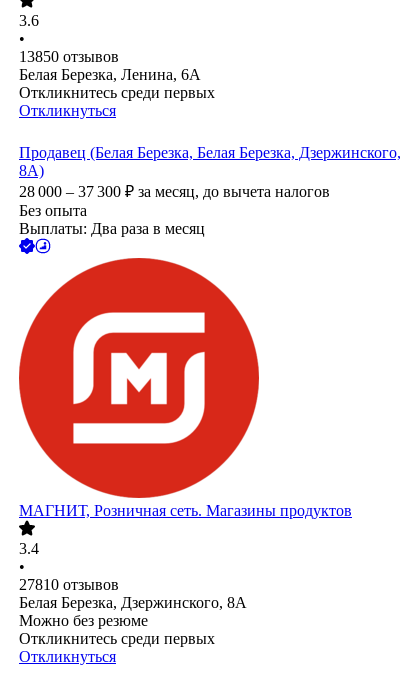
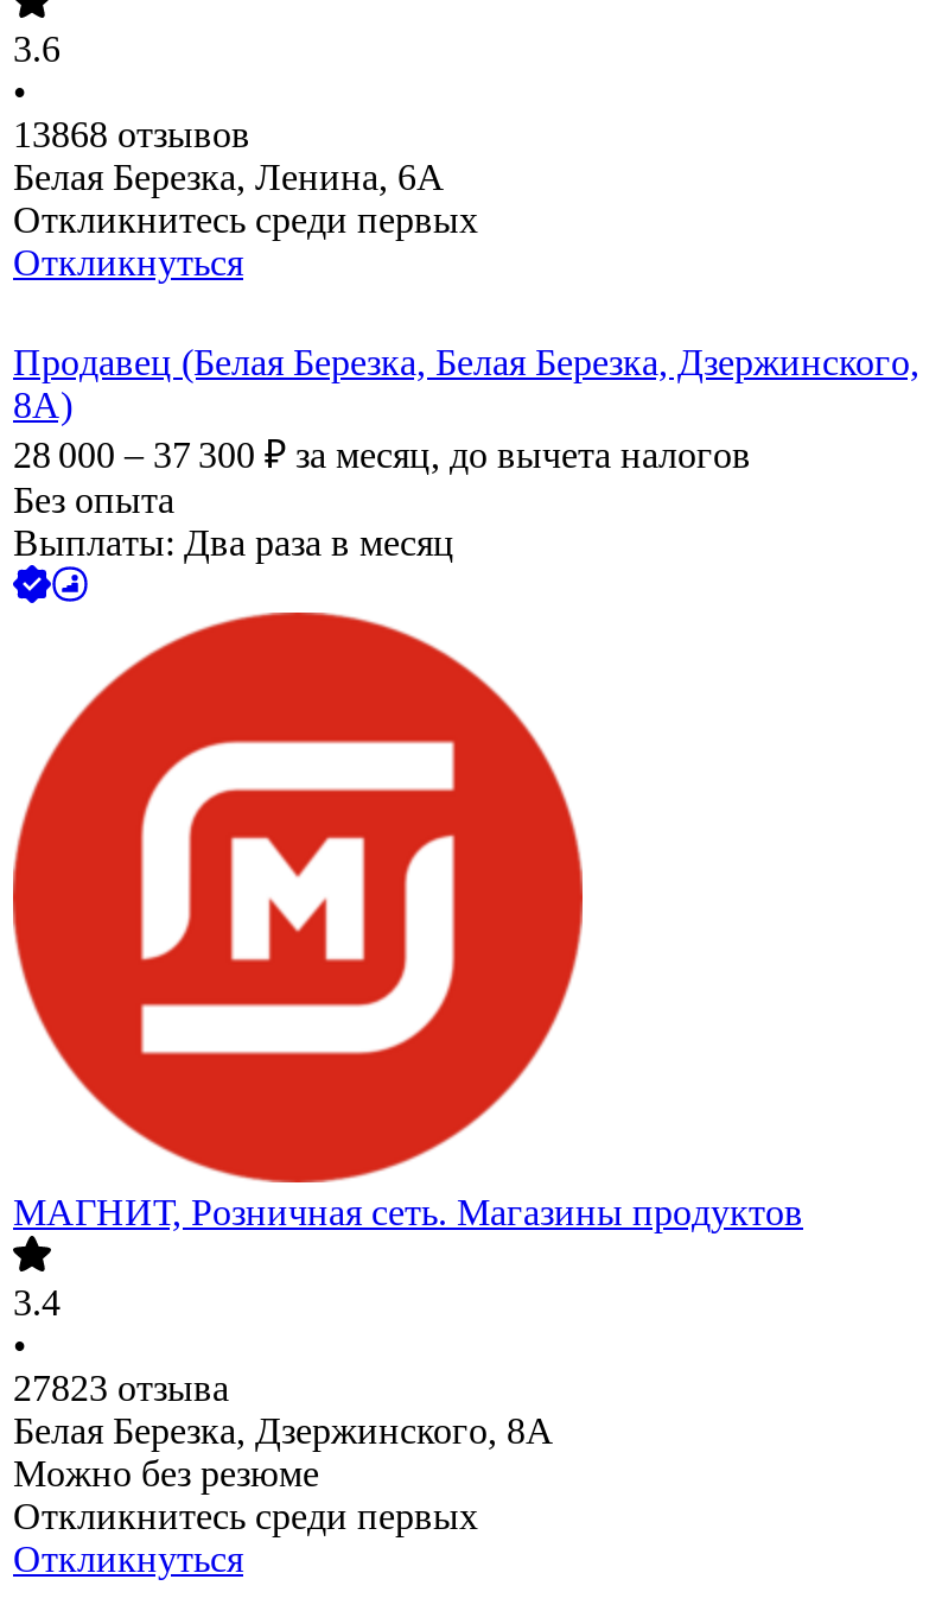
[19,48,119,65] 13850 отзывов -> [13,115,250,155] 13868 отзывов
[19,576,119,593] 27810 отзывов -> [13,1368,229,1409] 27823 отзыва

